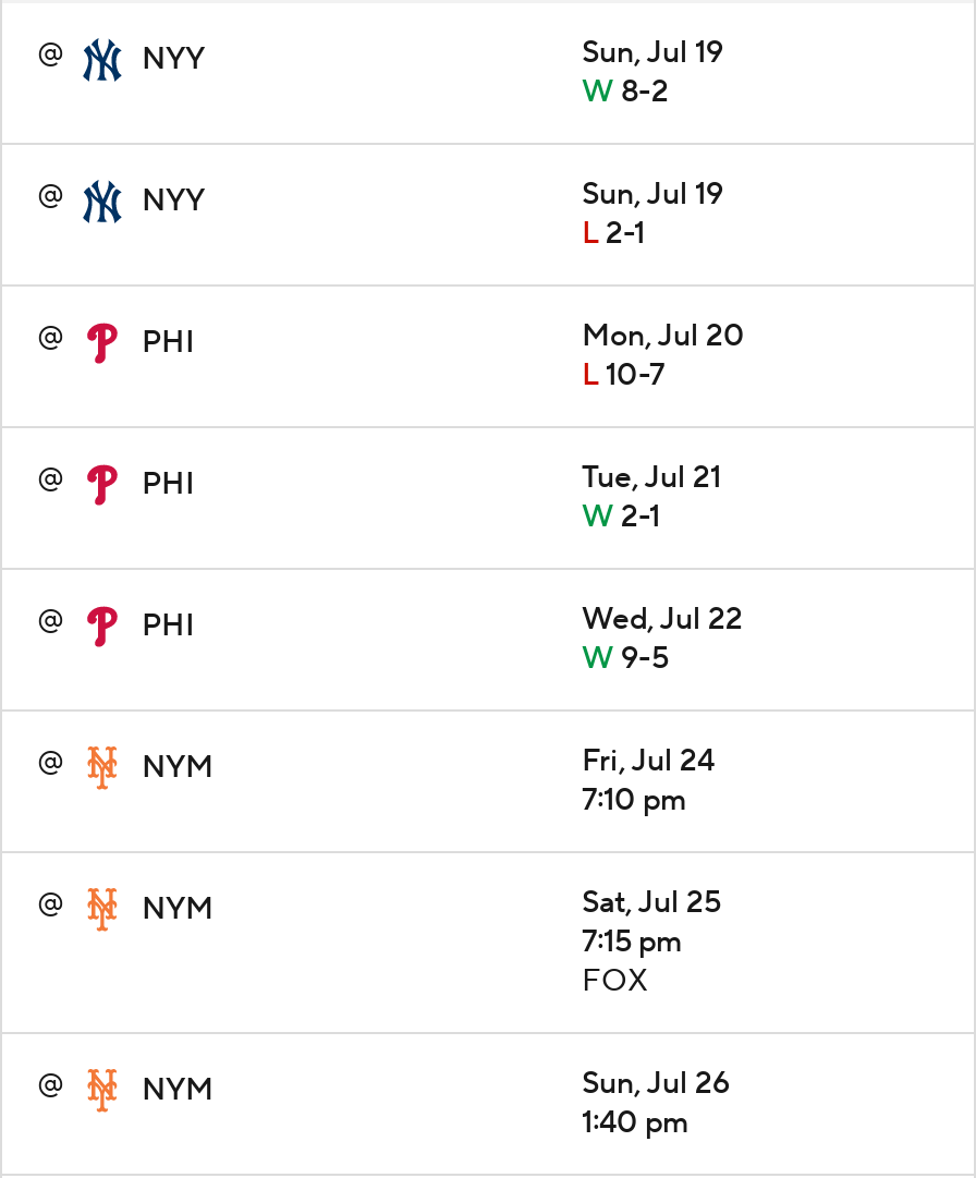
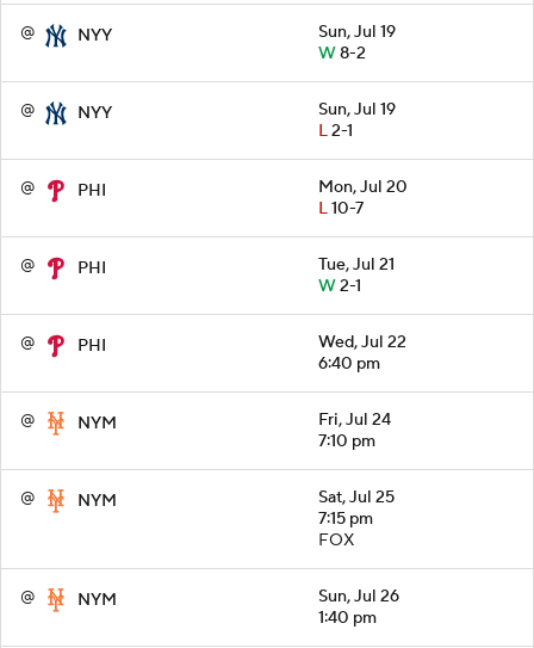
[582,639,669,679] W 9-5 -> [318,353,380,375] 6:40 pm

